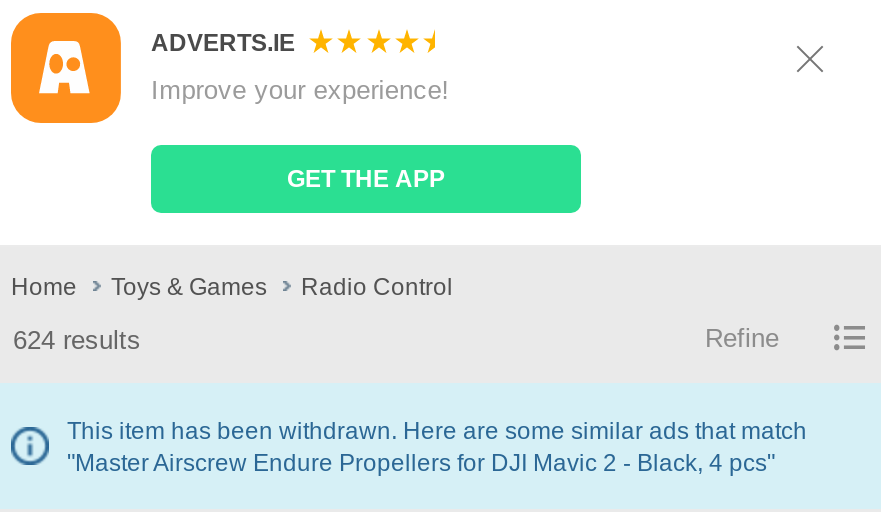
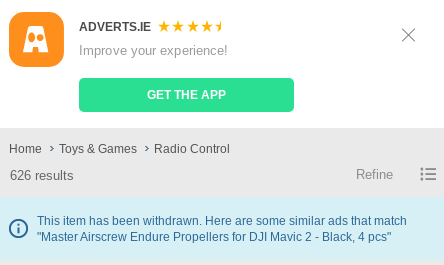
[13,325,141,355] 624 results -> [10,168,74,183] 626 results

